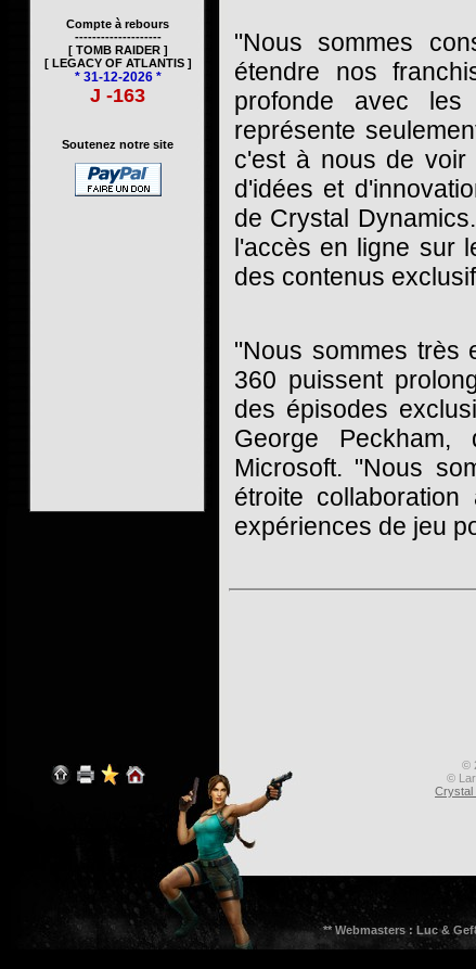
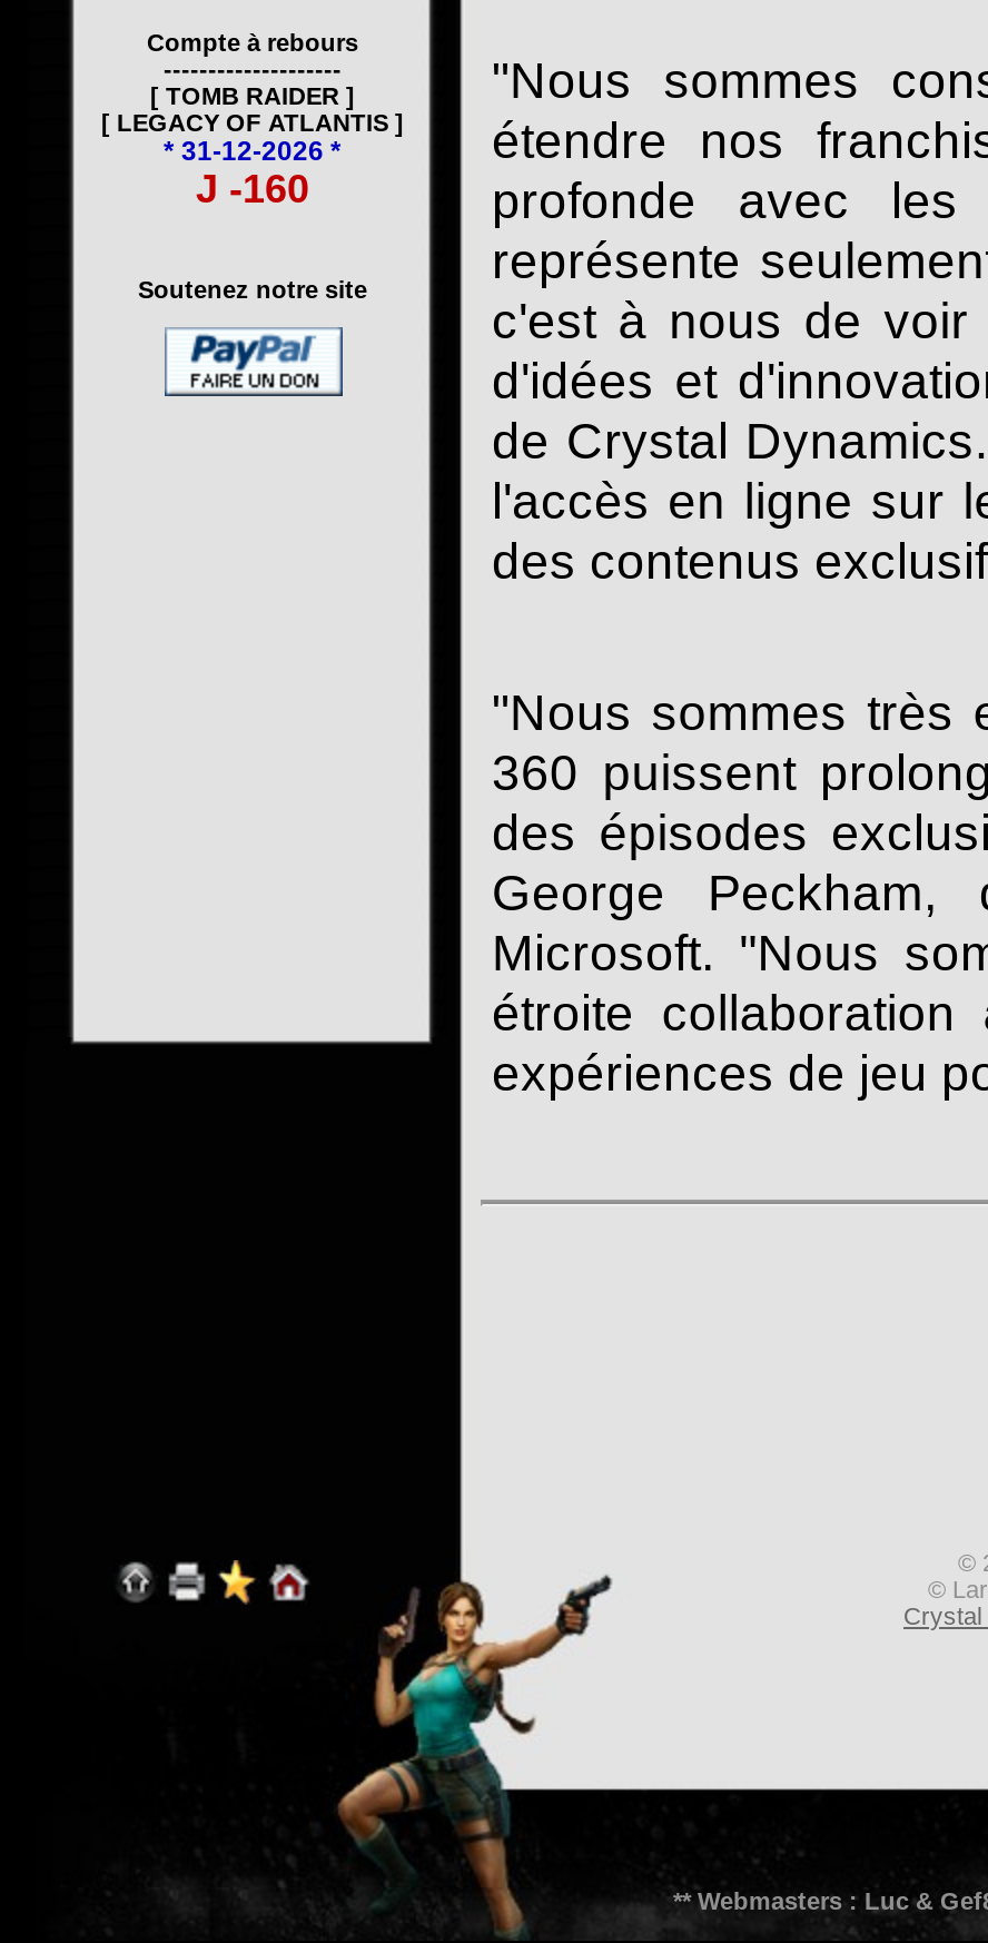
[90,85,145,106] J -163 -> [196,167,309,211] J -160

